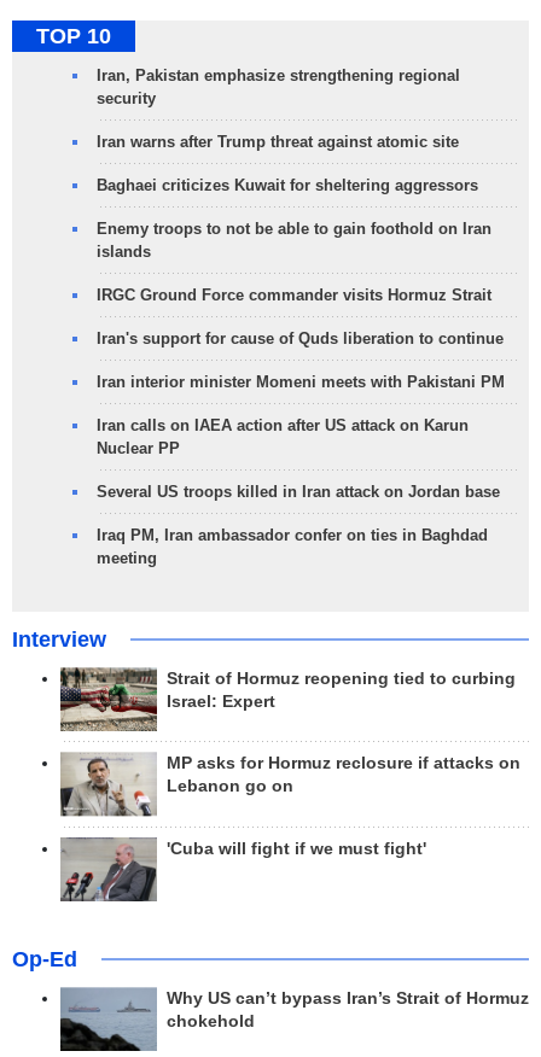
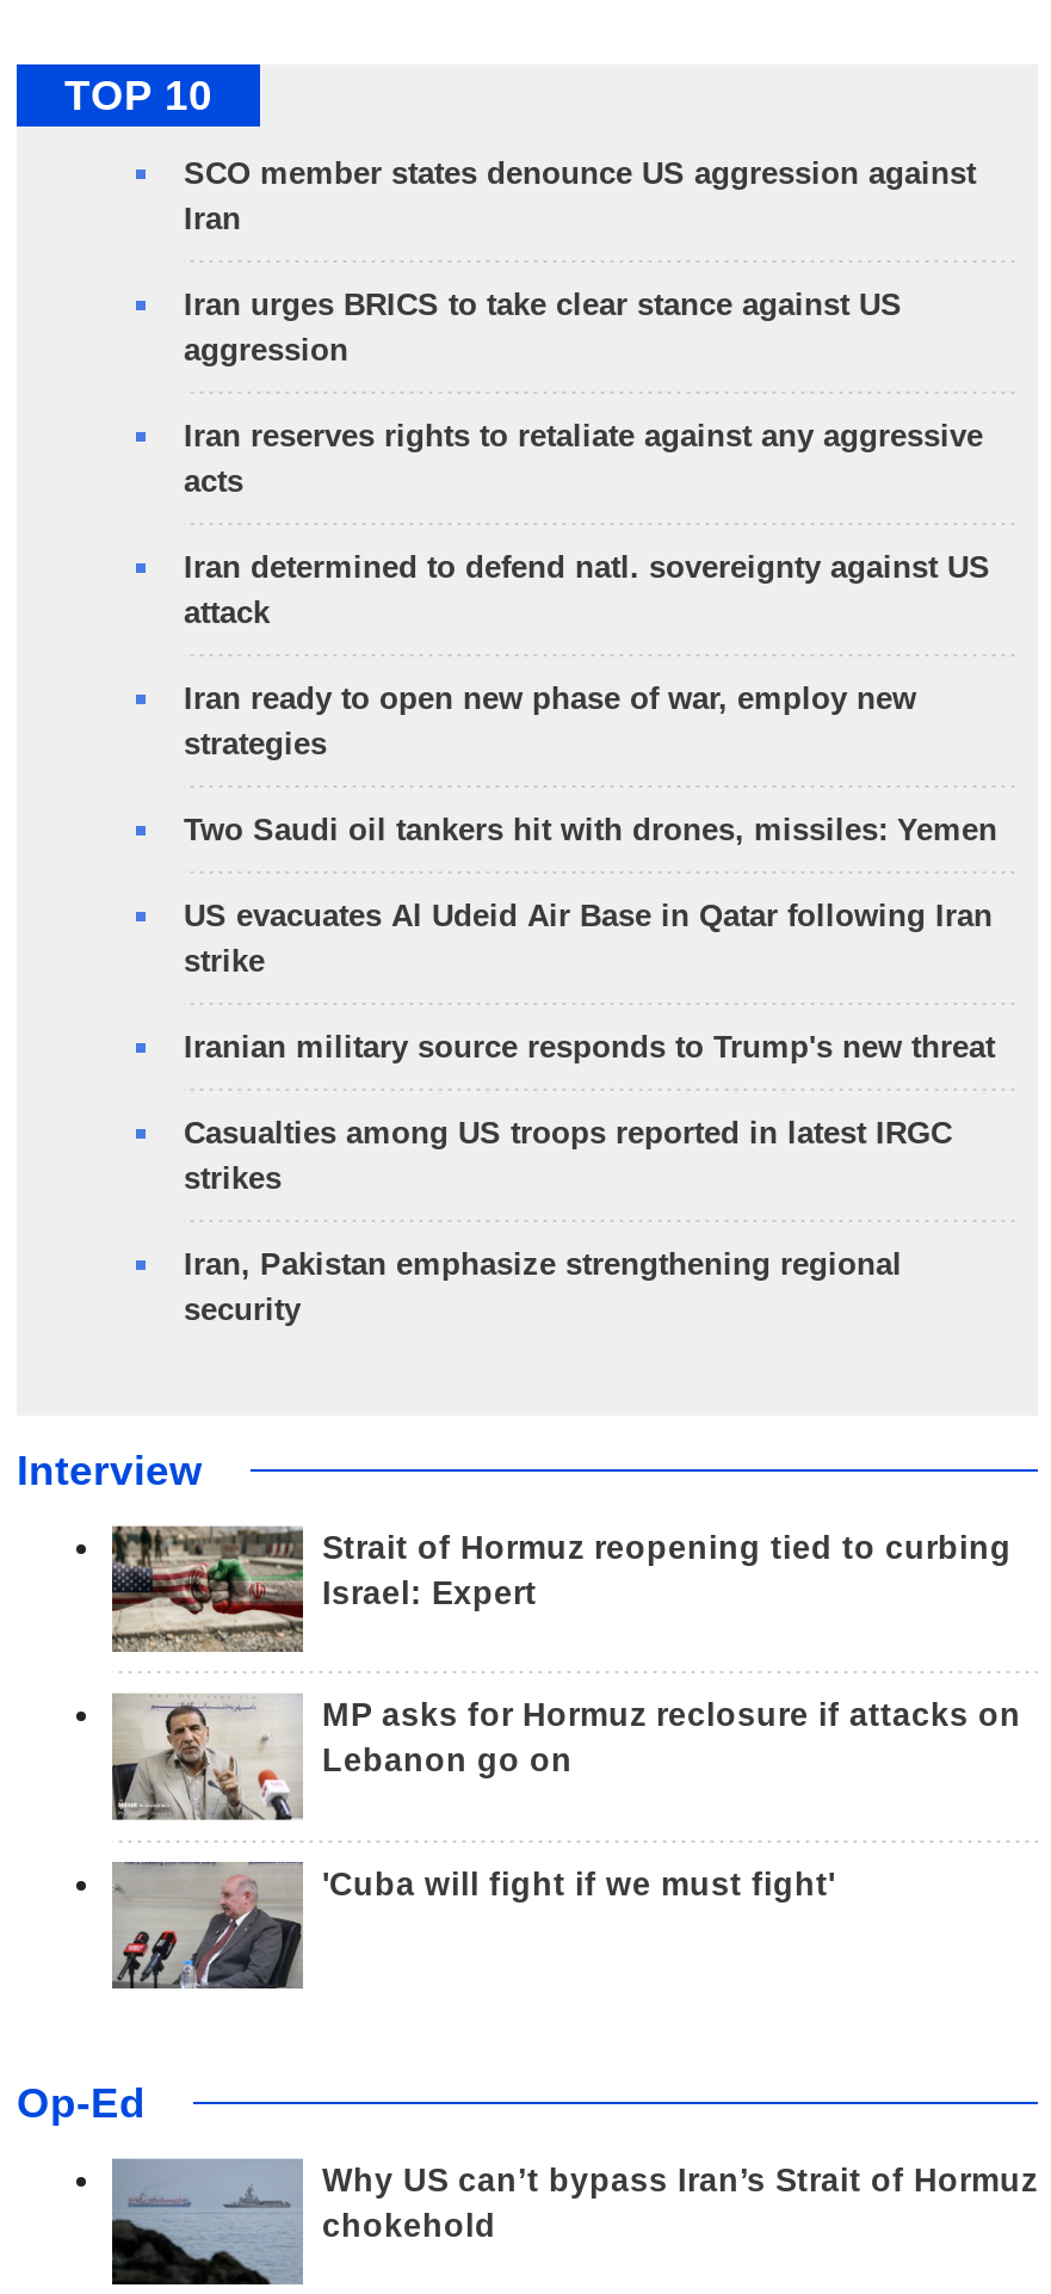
none -> [184,155,997,1196] SCO member states denounce US aggression against | Iran | Iran urges BRICS to take clear stance against US | aggression | Iran reserves rights to retaliate against any aggressive | acts | Iran determined to defend natl. sovereignty against US | attack | Iran ready to open new phase of war, employ new | strategies | Two Saudi oil tankers hit with drones, missiles: Yemen | US evacuates Al Udeid Air Base in Qatar following Iran | strike | Iranian military source responds to Trump's new threat | Casualties among US troops reported in latest IRGC | strikes
moved [97,66,460,107] -> [184,1246,902,1327]: Iran, Pakistan emphasize strengthening regional | security
[97,133,505,567] Iran warns after Trump threat against atomic site | Baghaei criticizes Kuwait for sheltering aggressors | Enemy troops to not be able to gain foothold on Iran | islands | IRGC Ground Force commander visits Hormuz Strait | Iran's support for cause of Quds liberation to continue | Iran interior minister Momeni meets with Pakistani PM | Iran calls on IAEA action after US attack on Karun | Nuclear PP | Several US troops killed in Iran attack on Jordan base | Iraq PM, Iran ambassador confer on ties in Baghdad | meeting -> none

